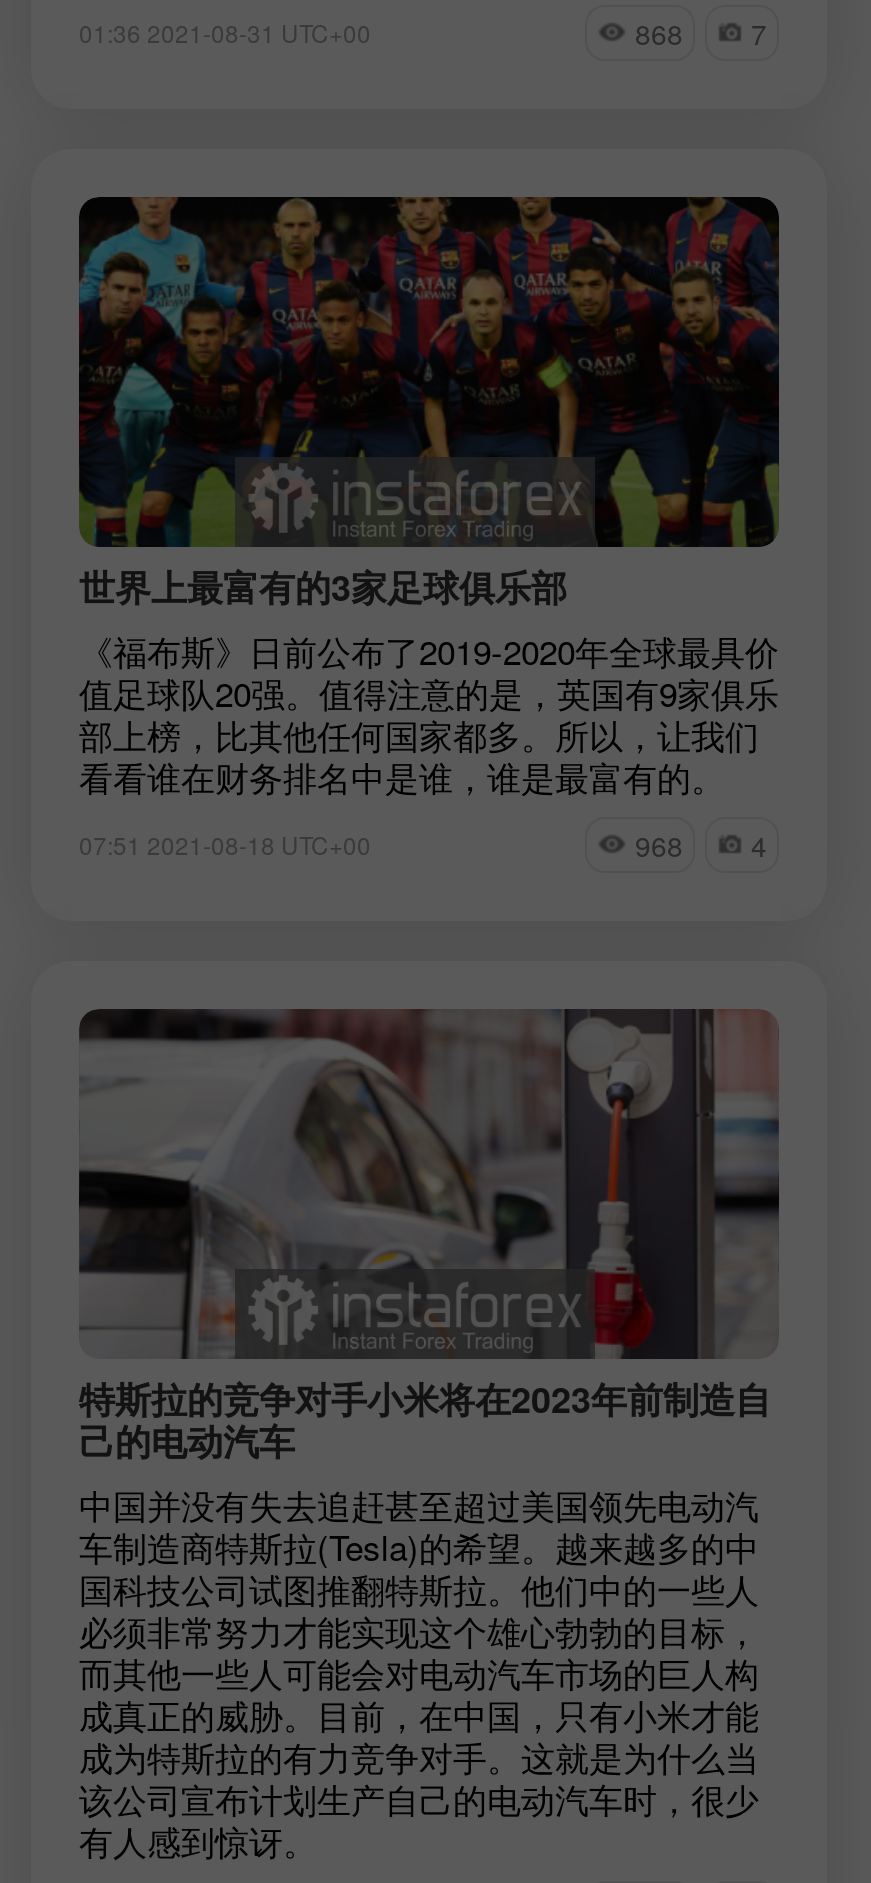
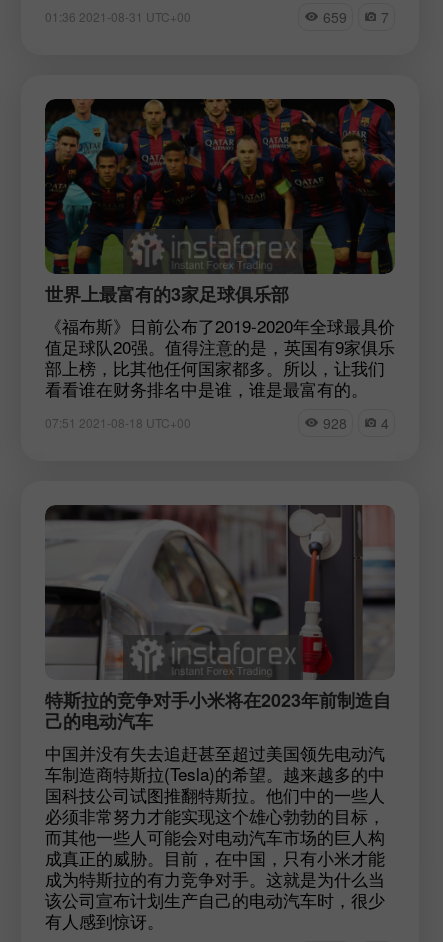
[635,13,767,53] 868 7 -> [323,7,389,27] 659 7
[635,825,767,865] 968 4 -> [323,413,389,433] 928 4

